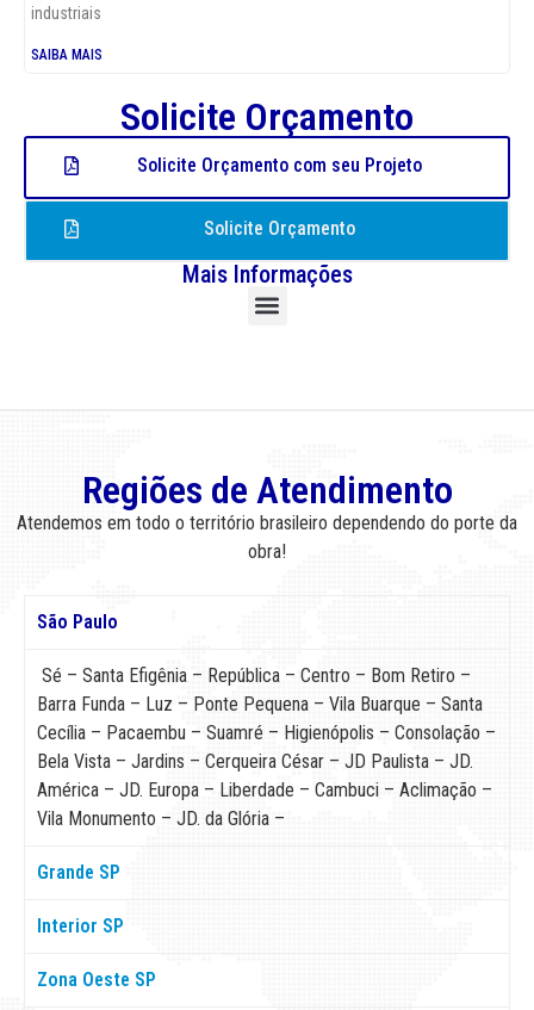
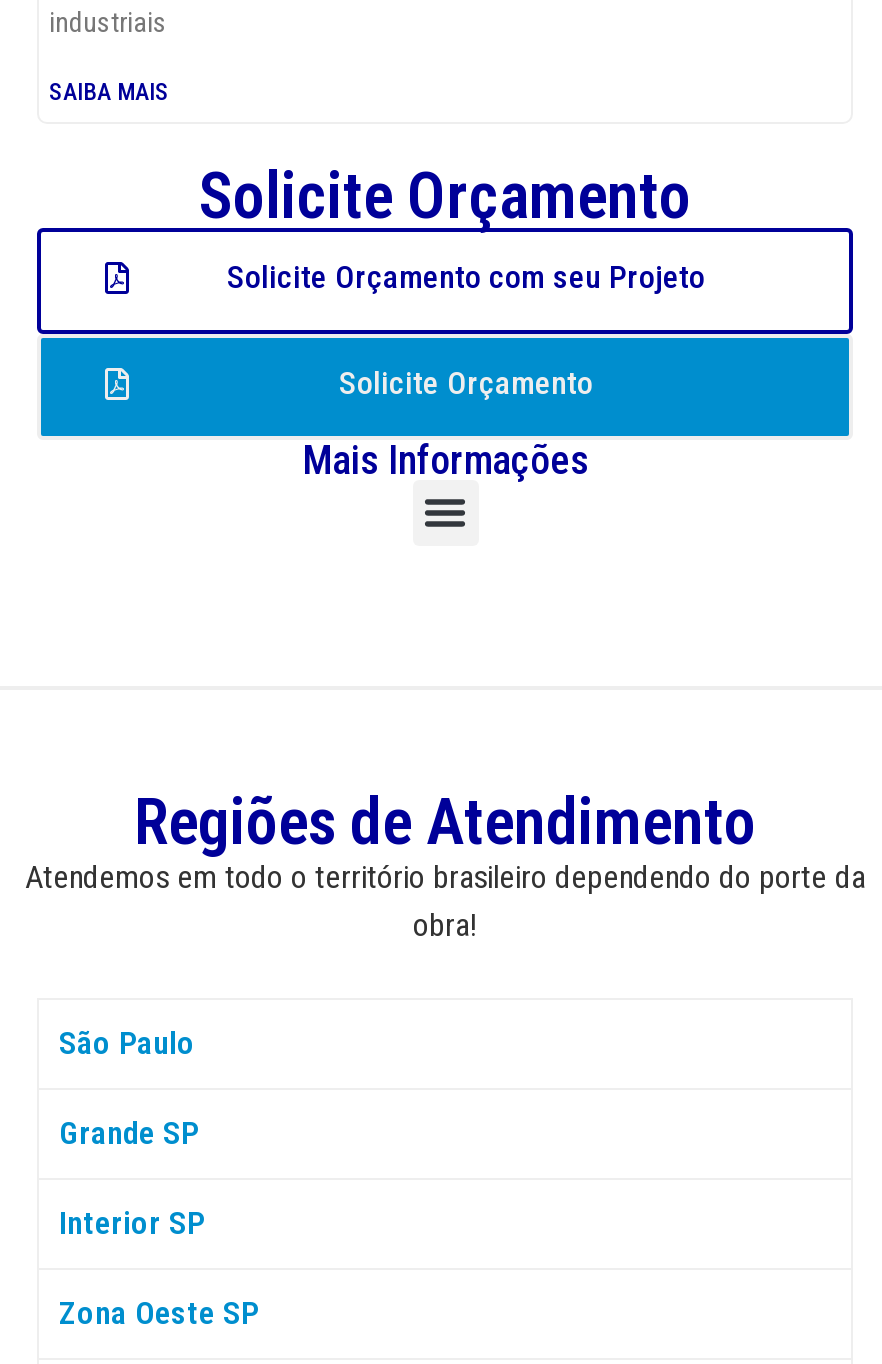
[37,664,496,830] Sé – Santa Efigênia – República – Centro – Bom Retiro – | Barra Funda – Luz – Ponte Pequena – Vila Buarque – Santa | Cecília – Pacaembu – Suamré – Higienópolis – Consolação – | Bela Vista – Jardins – Cerqueira César – JD Paulista – JD. | América – JD. Europa – Liberdade – Cambuci – Aclimação – | Vila Monumento – JD. da Glória – -> none

